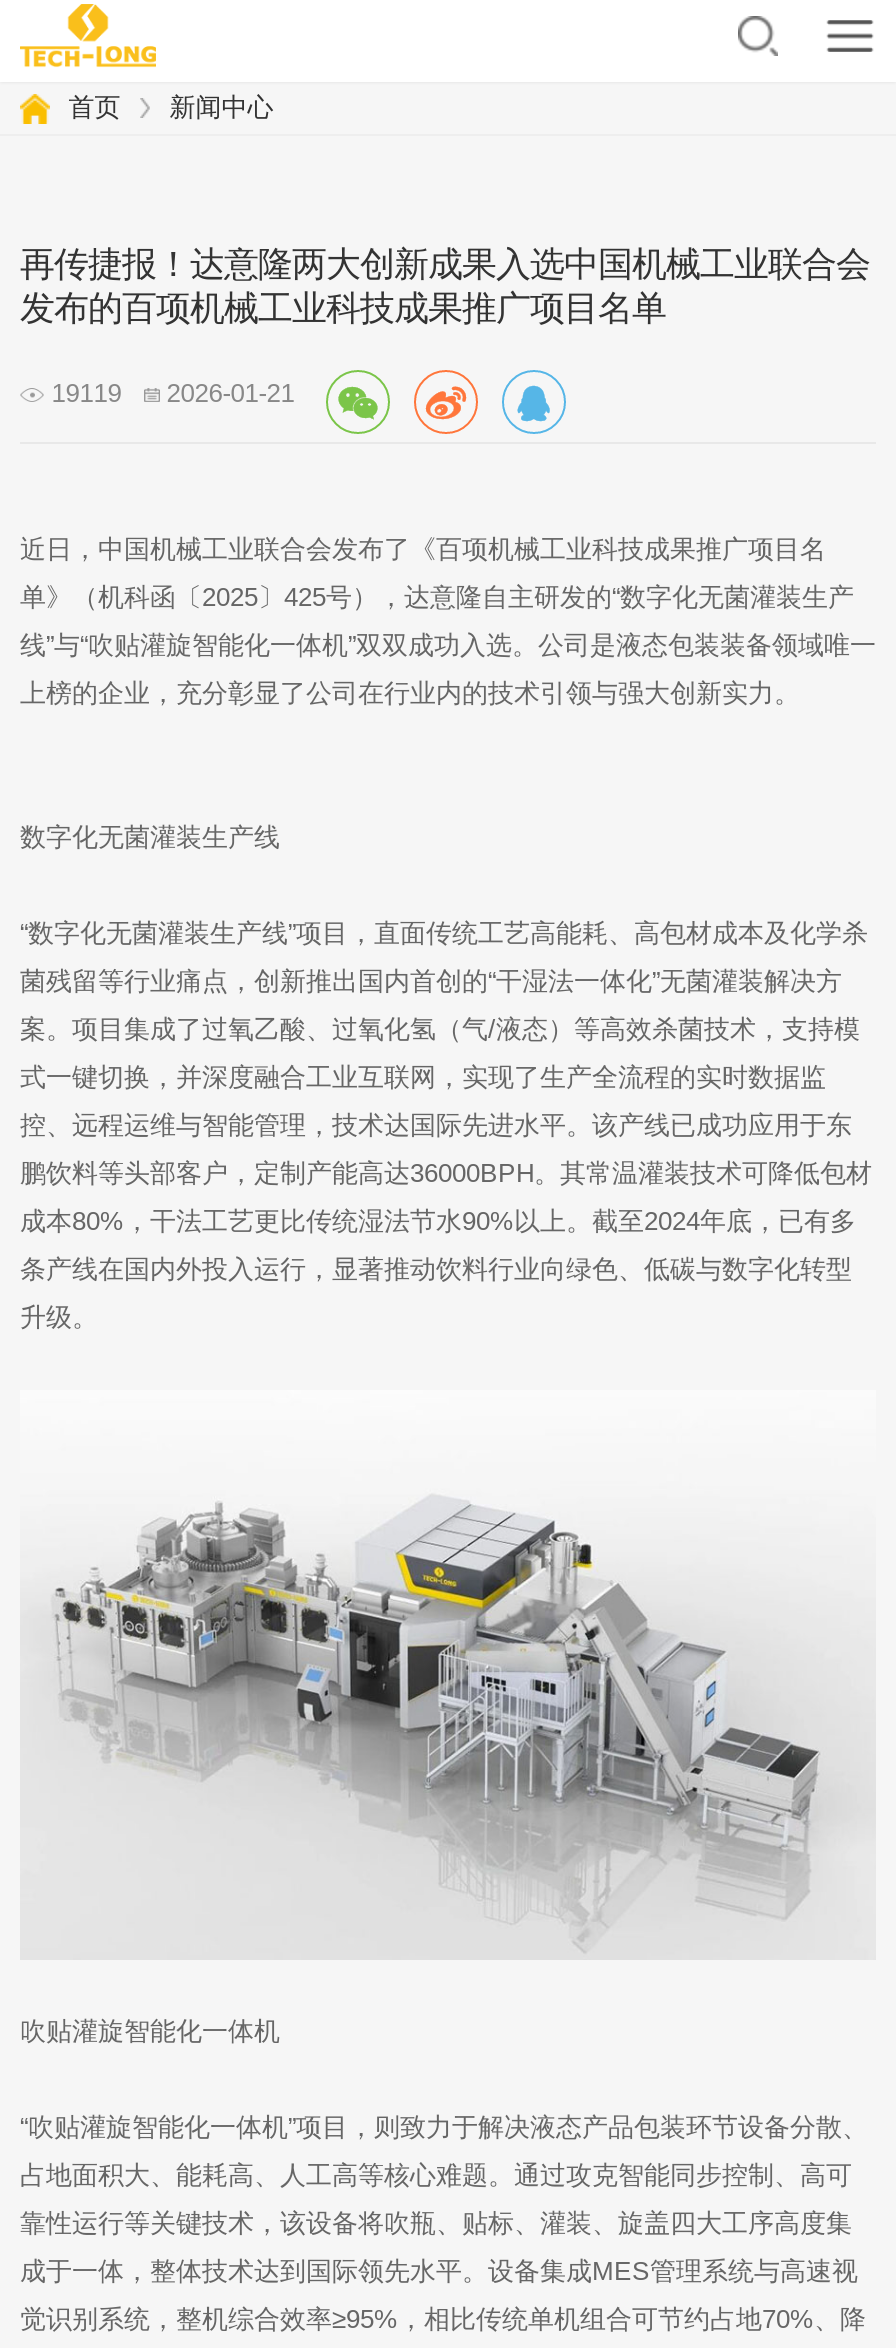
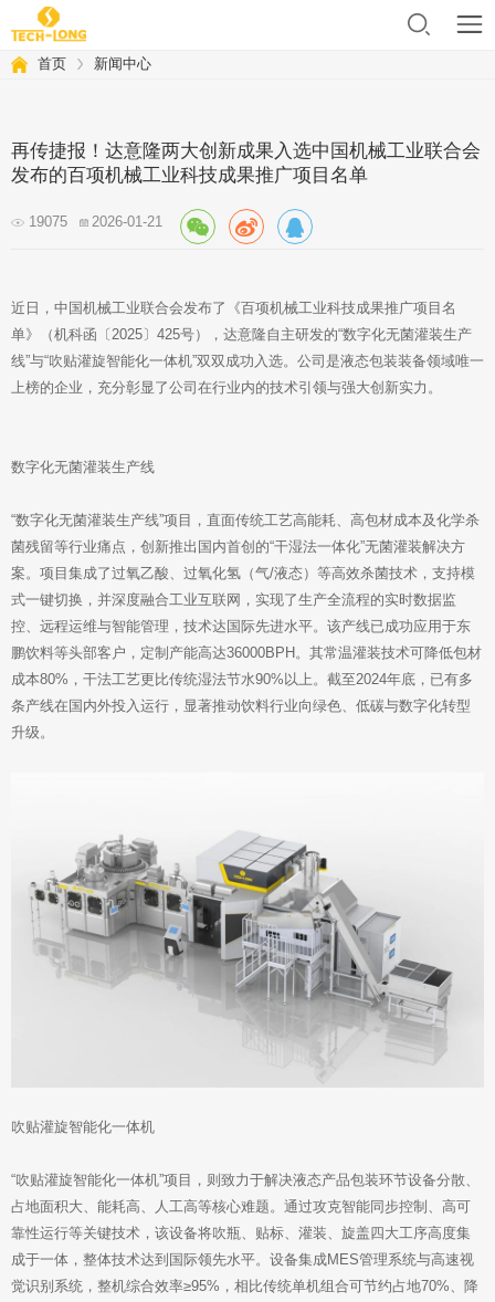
[52,378,294,408] 19119 2026-01-21 -> [29,214,163,230] 19075 2026-01-21

